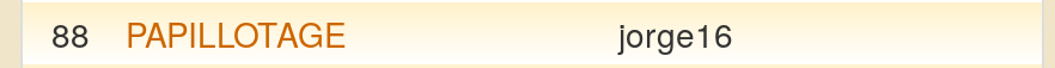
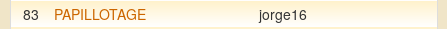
[51,10,346,57] 88 PAPILLOTAGE -> [23,4,146,24] 83 PAPILLOTAGE

